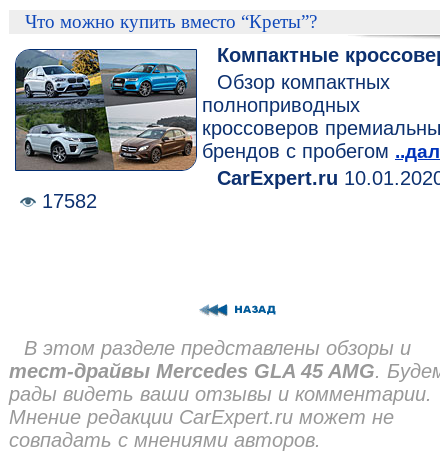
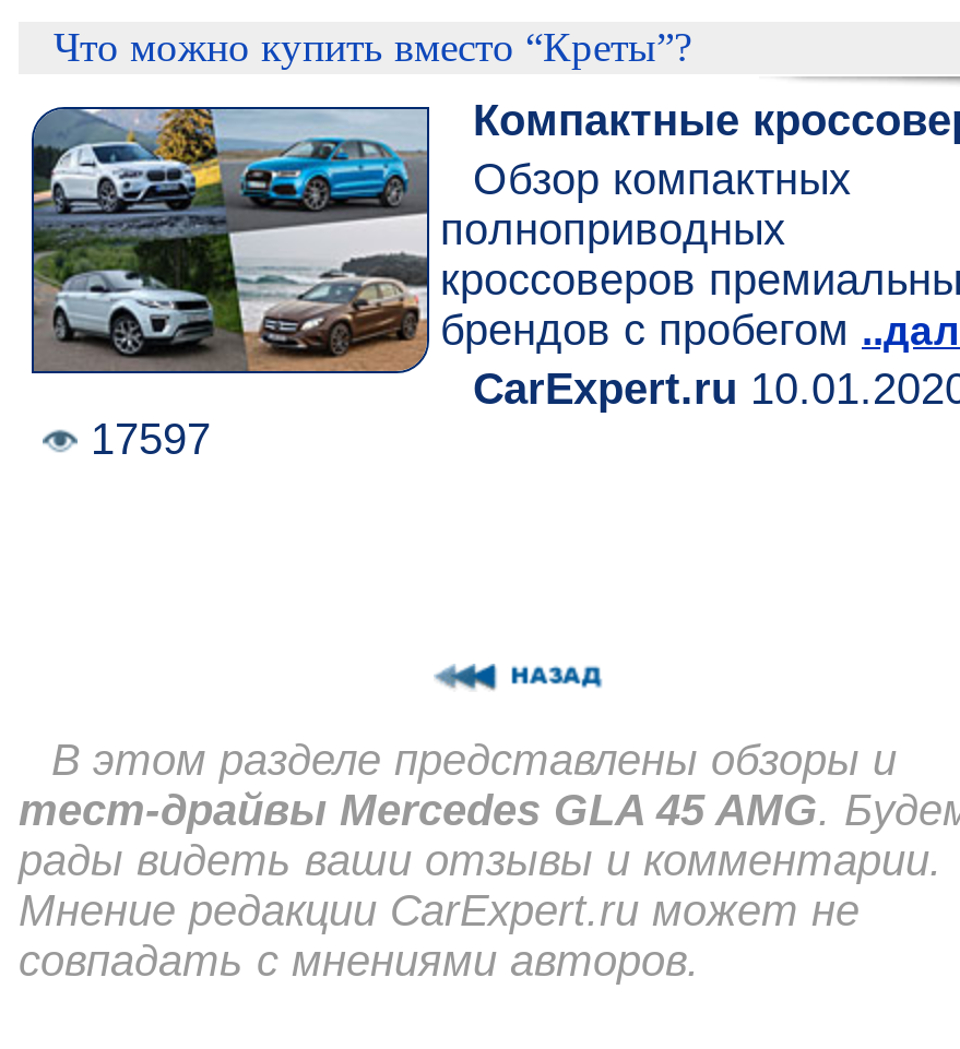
[36,190,97,212] 17582 -> [78,415,211,463] 17597

